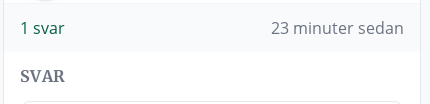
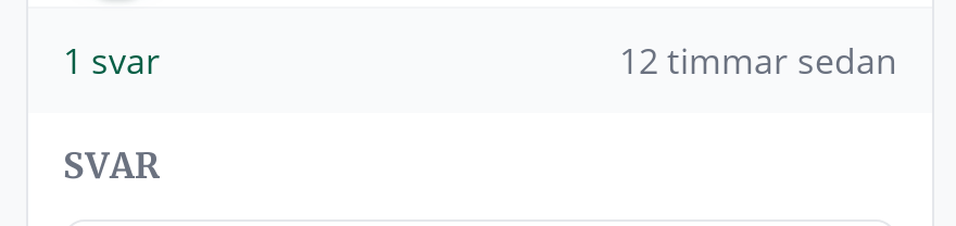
[271,17,404,39] 23 minuter sedan -> [619,37,897,85] 12 timmar sedan

